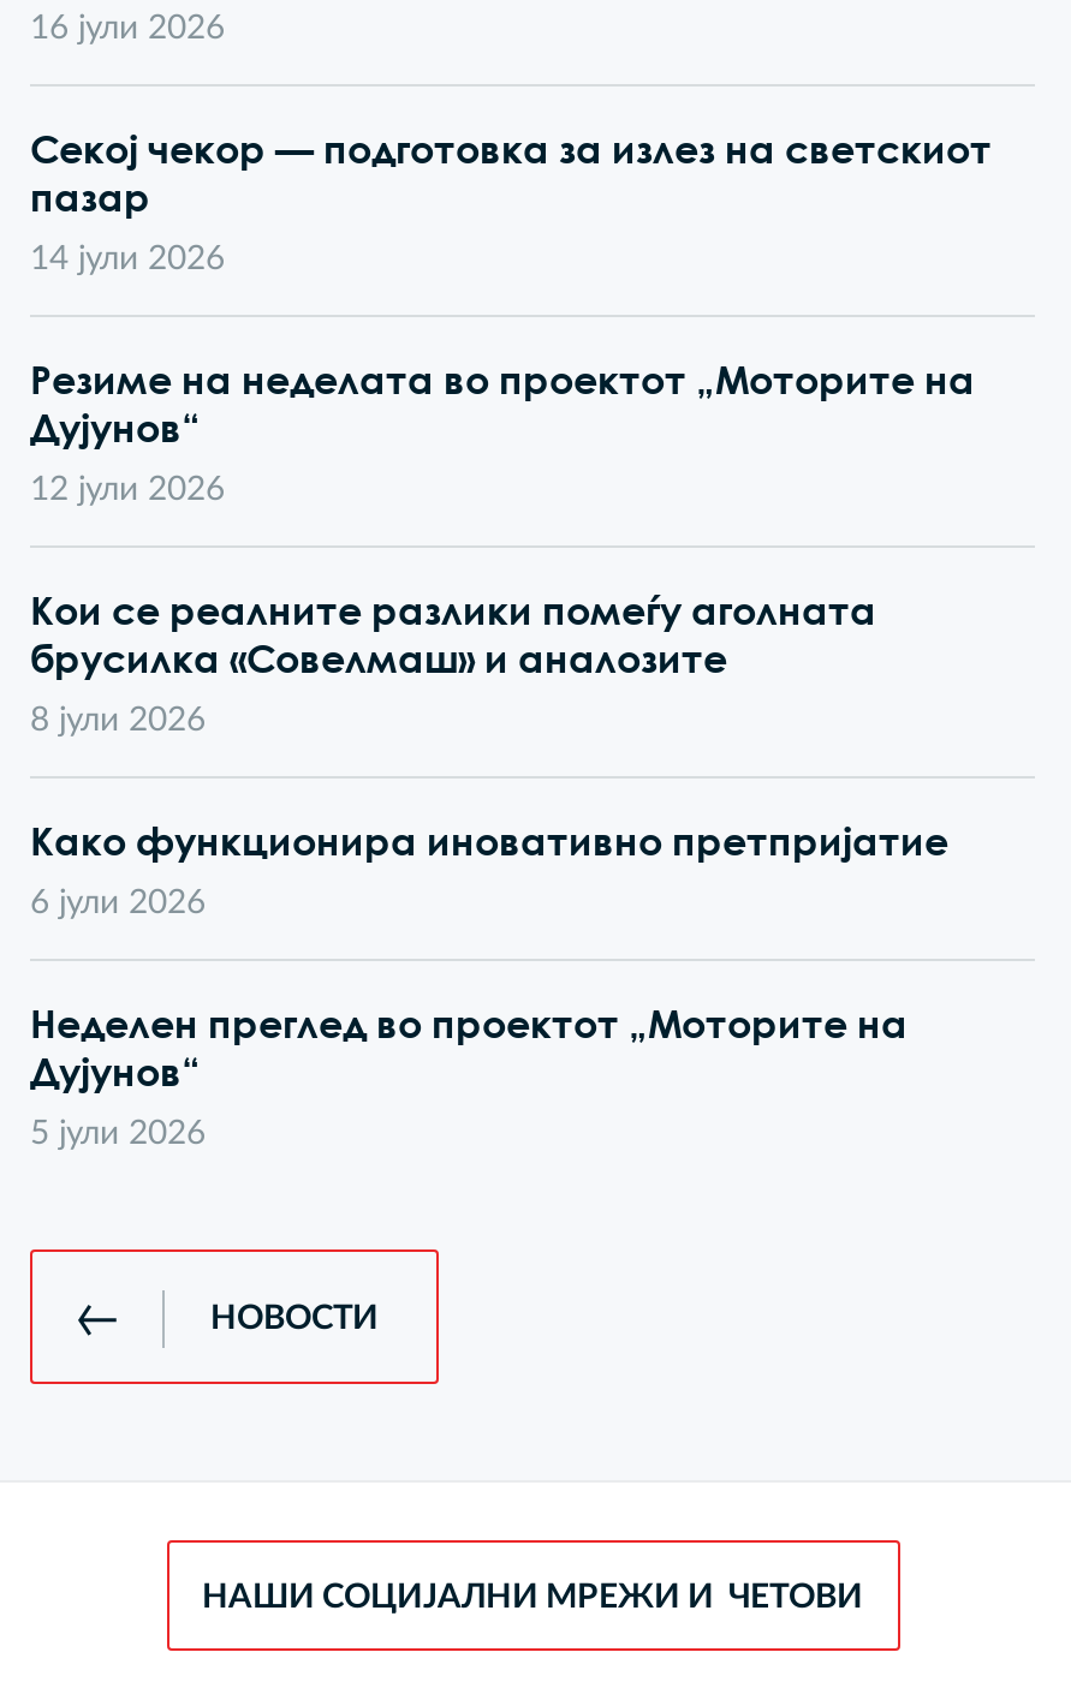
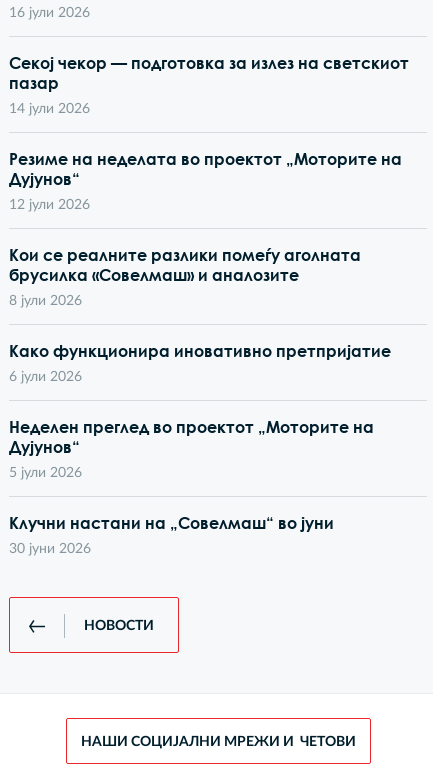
none -> [9,513,334,556] Клучни настани на „Совелмаш“ во јуни | 30 јуни 2026

